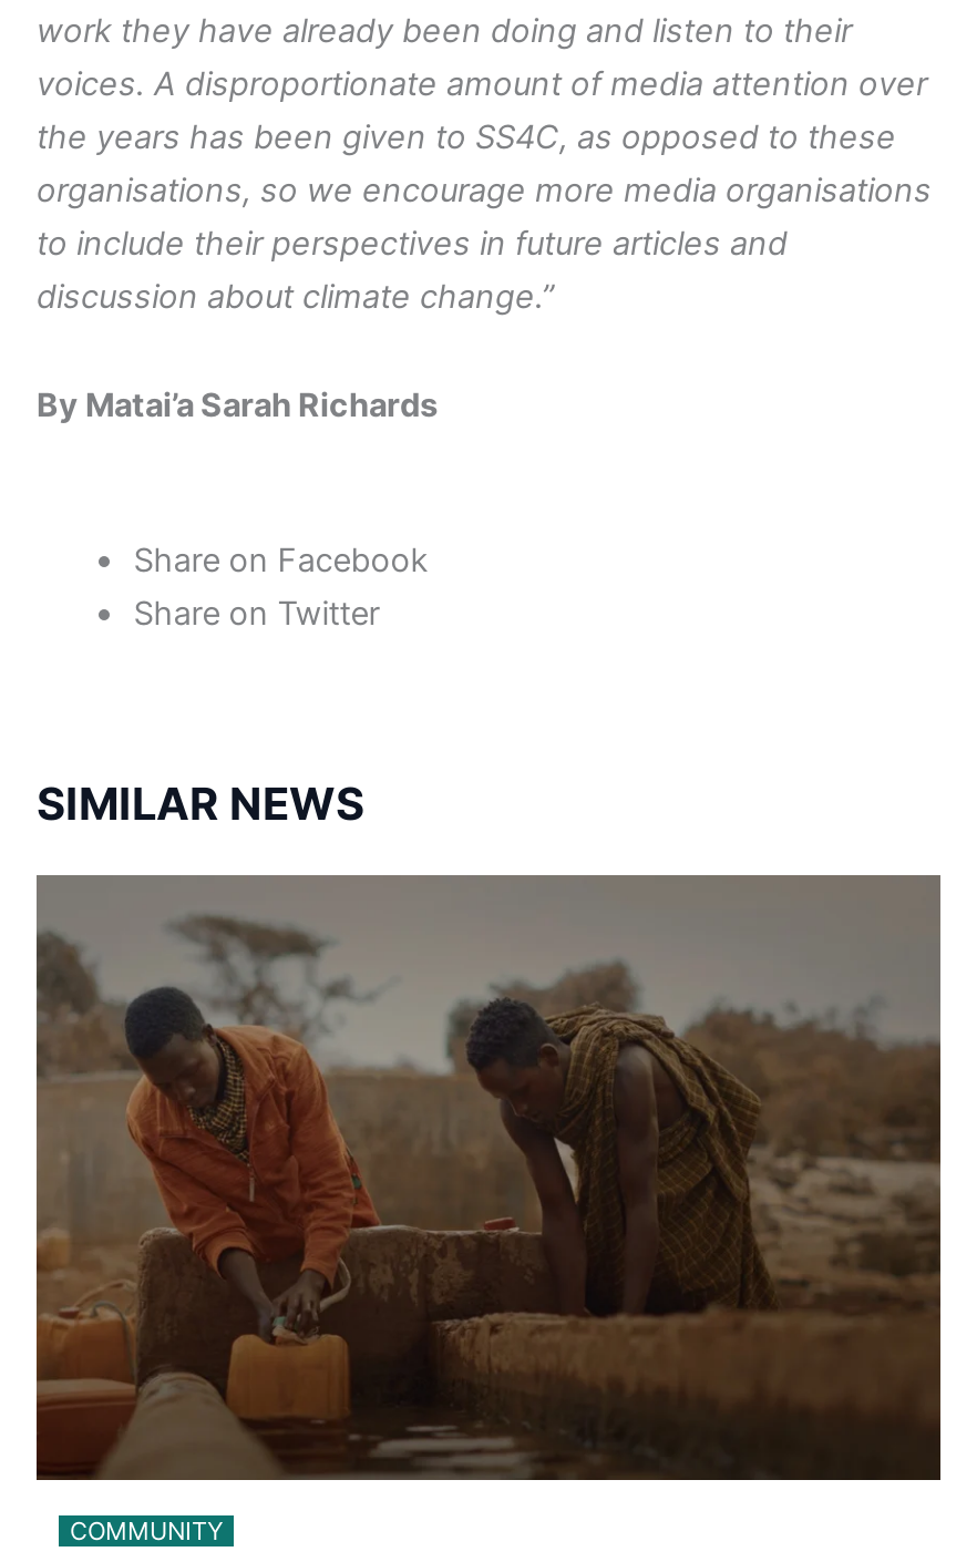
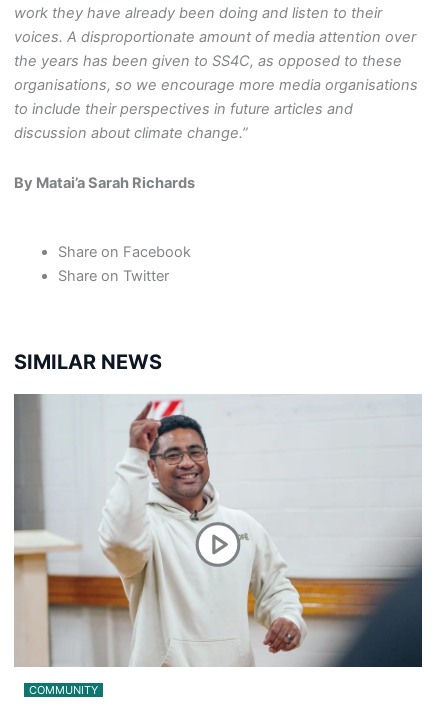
[34,875,943,1482] [image] -> [13,394,423,668] [image]

